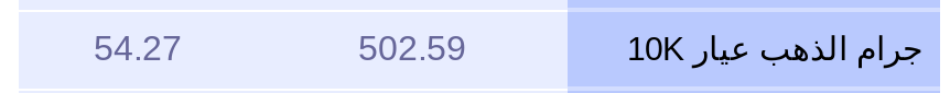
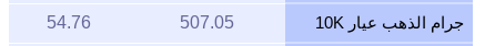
[94,31,182,68] 54.27 -> [47,14,91,32] 54.76
[358,31,466,68] 502.59 -> [180,14,234,32] 507.05

